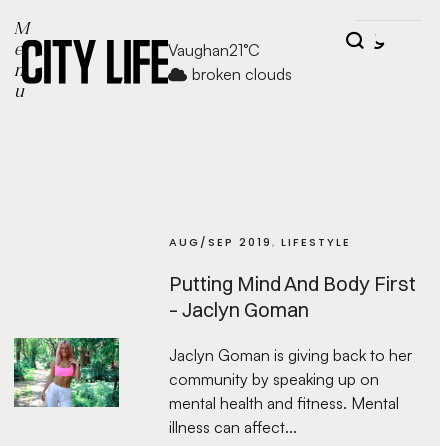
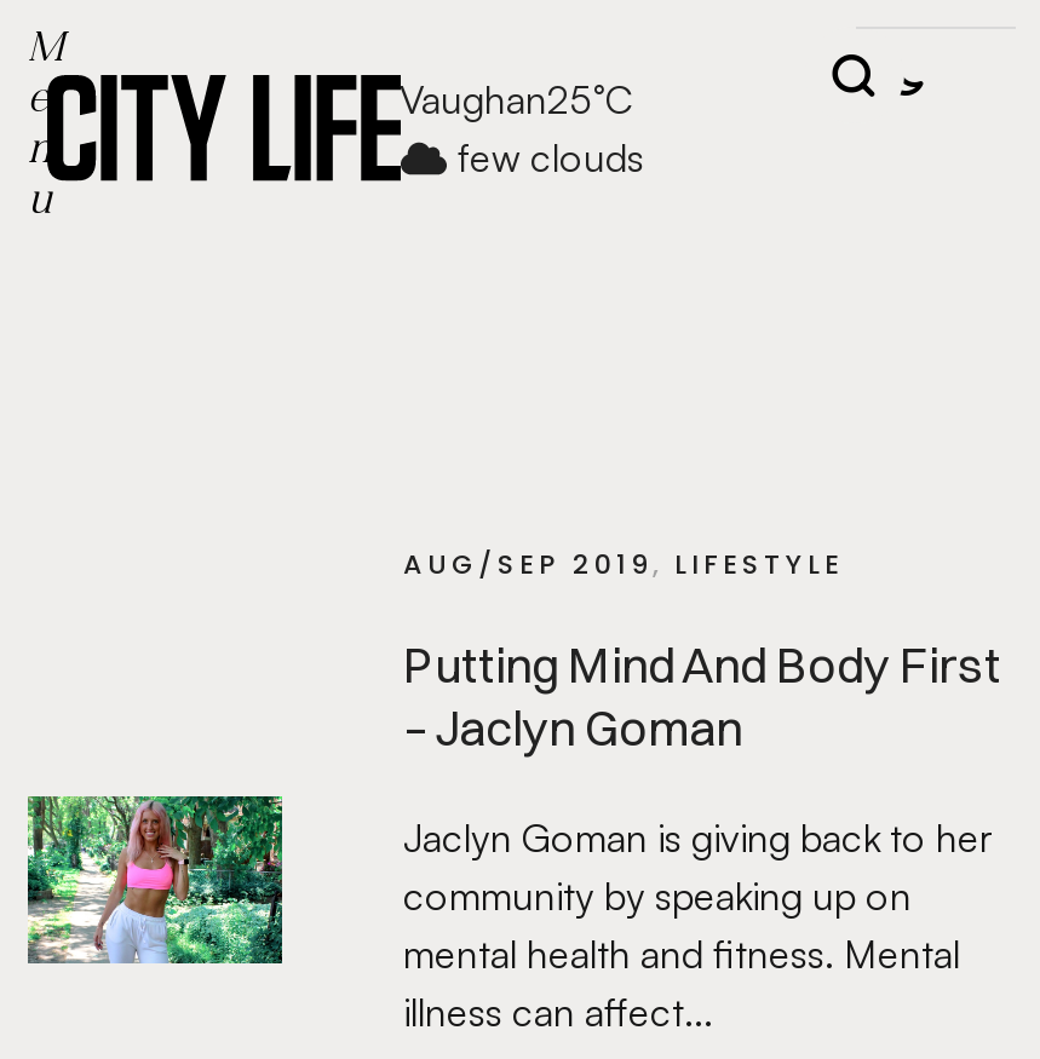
[167,40,259,60] Vaughan21°C -> [400,75,634,123] Vaughan25°C
[191,64,291,84] broken clouds -> [458,133,644,182] few clouds

